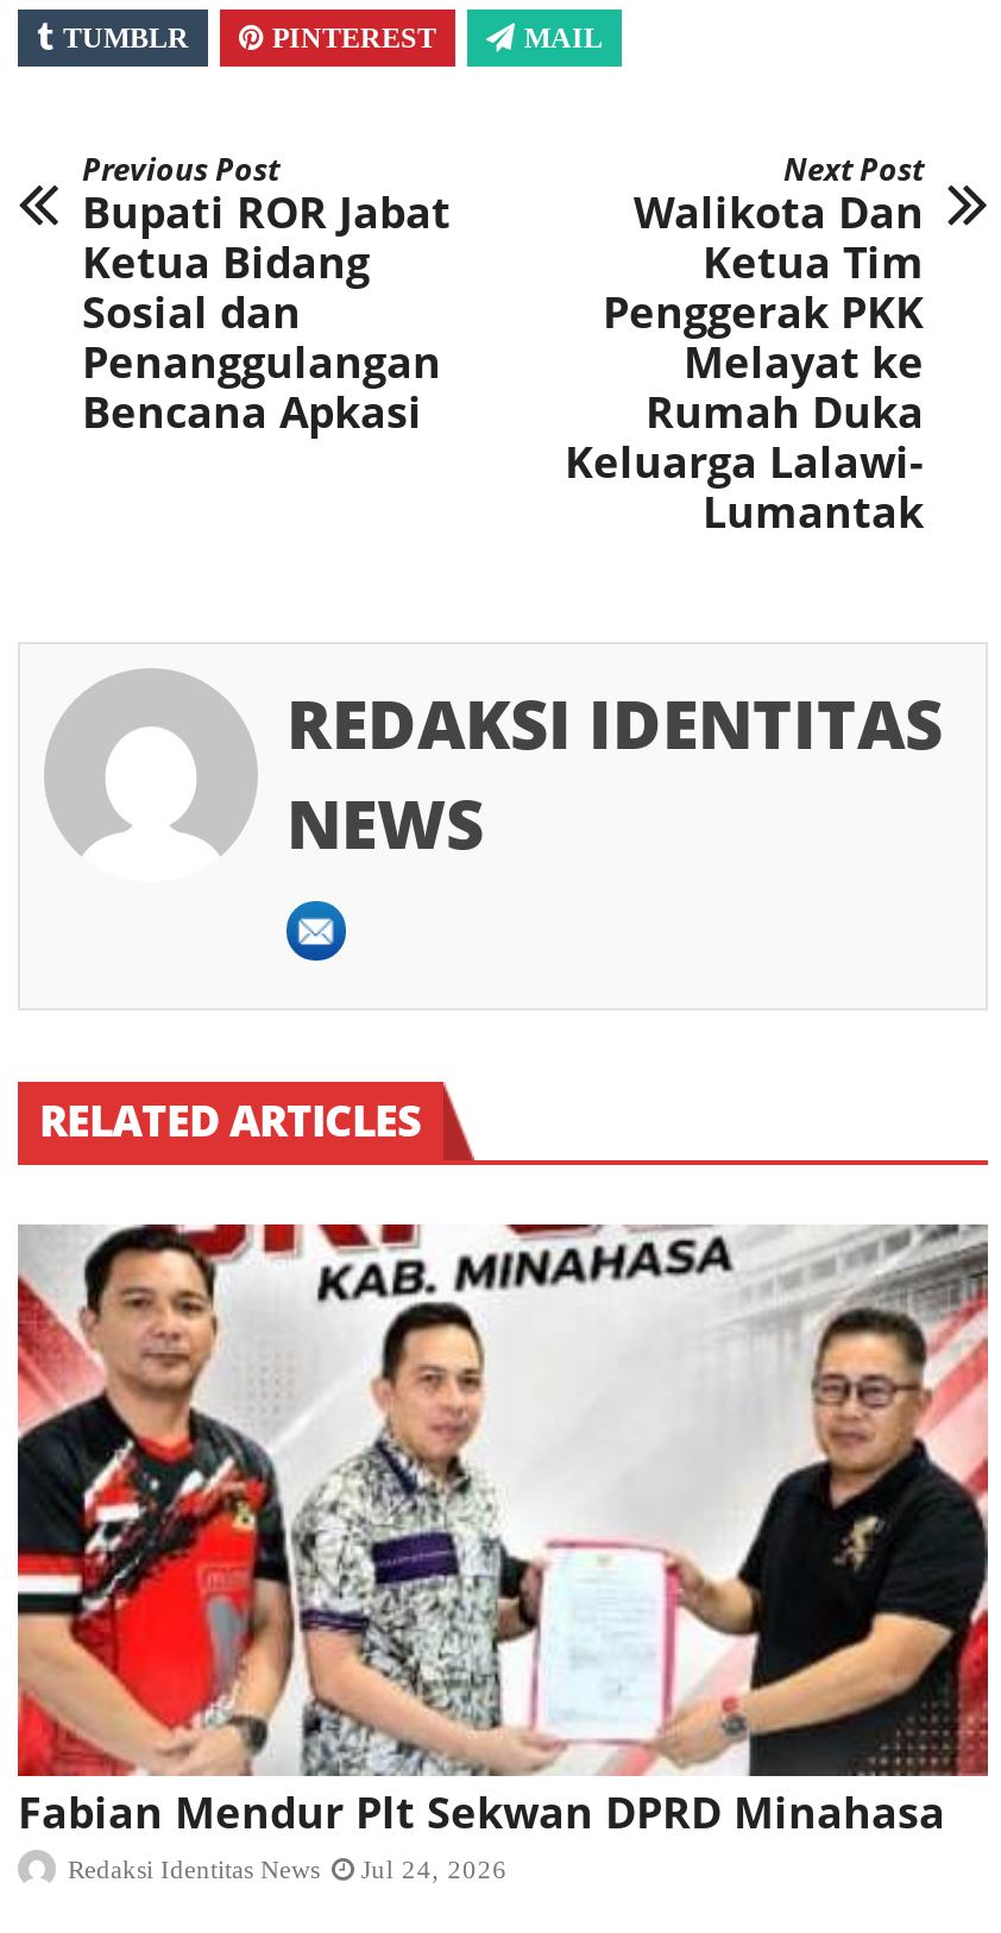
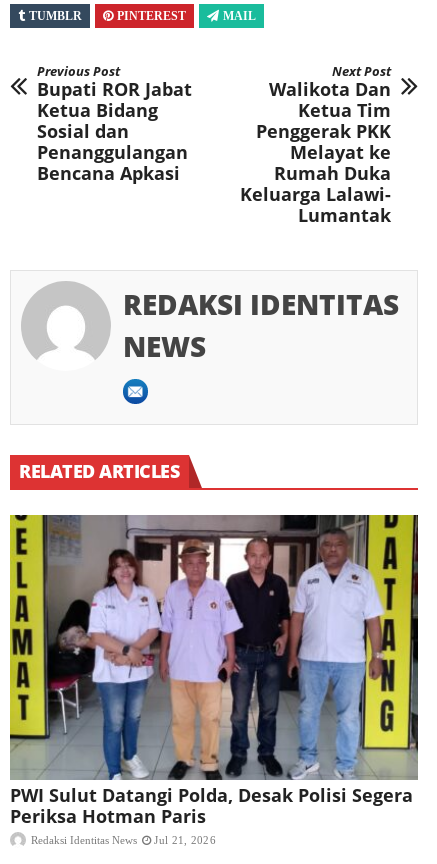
[15,1222,990,1840] [image] | Fabian Mendur Plt Sekwan DPRD Minahasa -> [9,514,419,828] [image] | PWI Sulut Datangi Polda, Desak Polisi Segera | Periksa Hotman Paris
[68,1854,507,1883] Redaksi Identitas News Jul 24, 2026 -> [31,834,216,846] Redaksi Identitas News Jul 21, 2026

